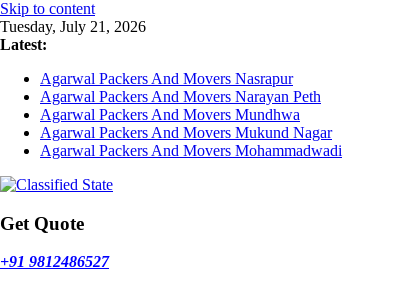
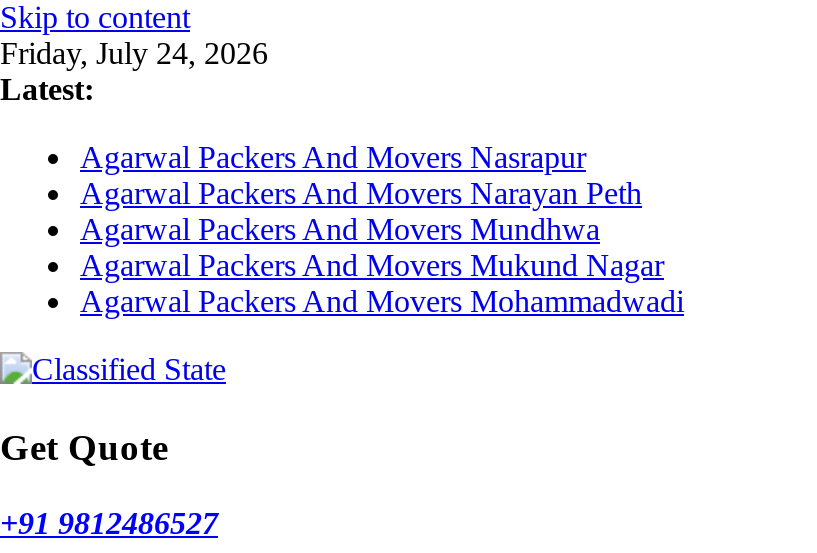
[0,18,146,35] Tuesday, July 21, 2026 -> [0,36,268,70] Friday, July 24, 2026

